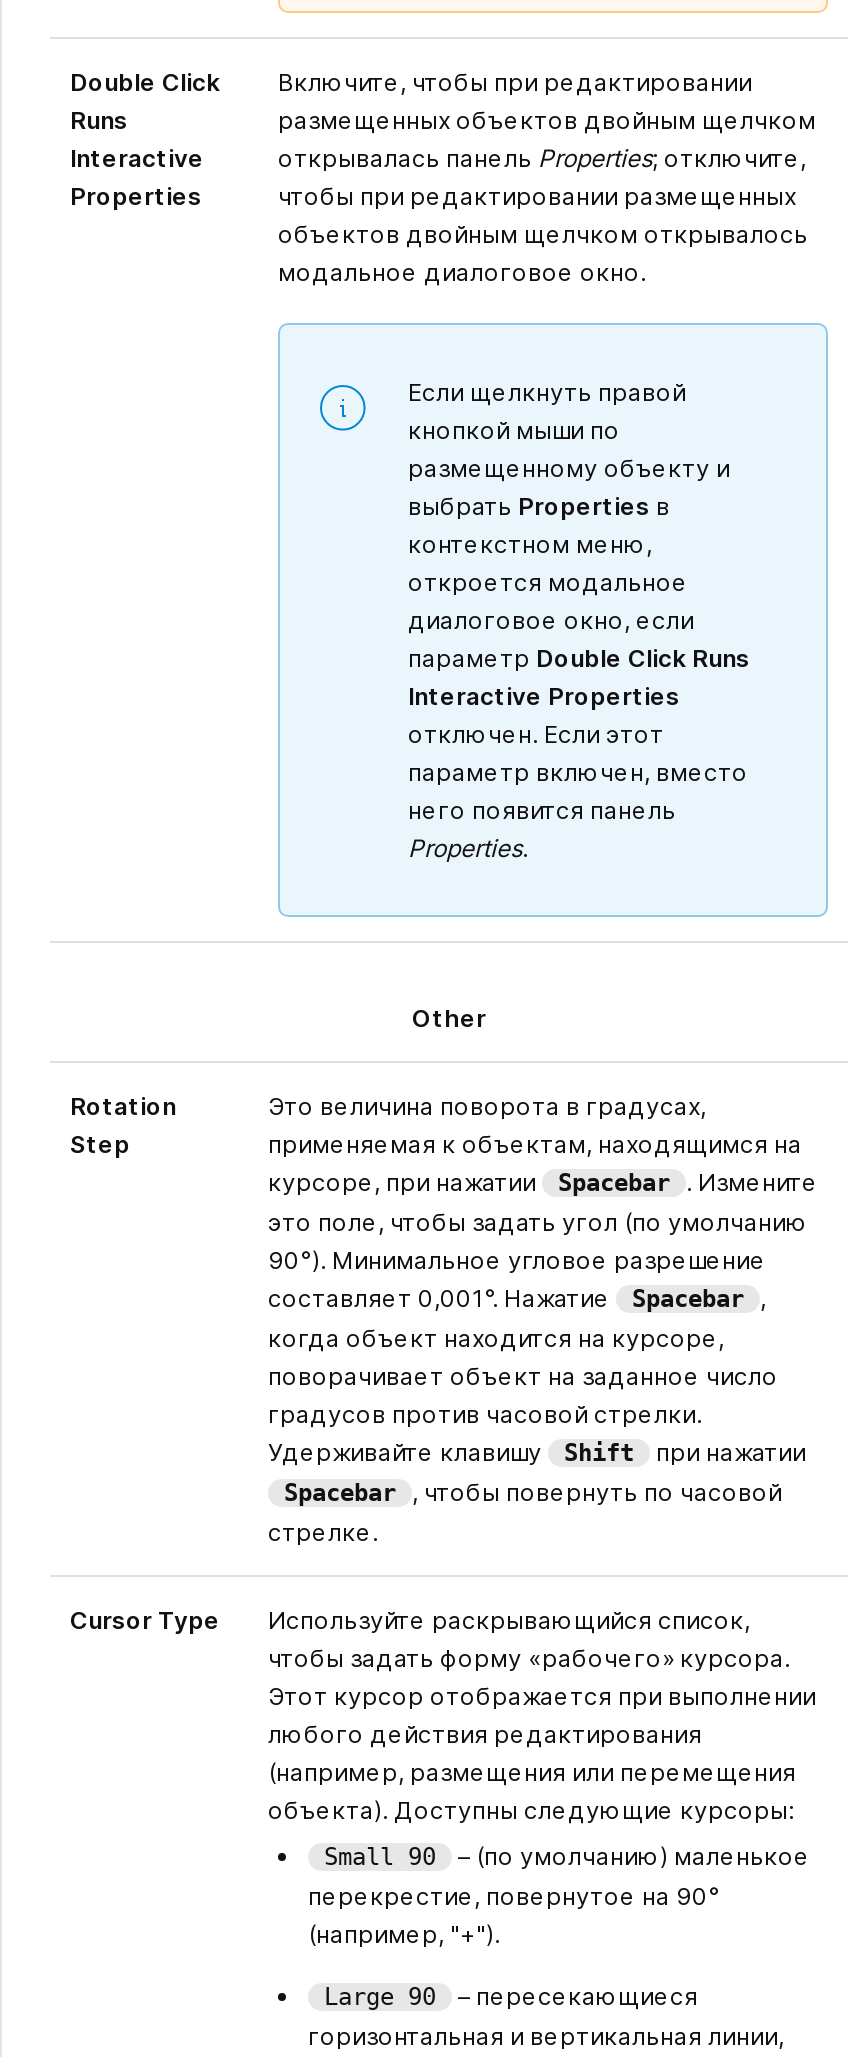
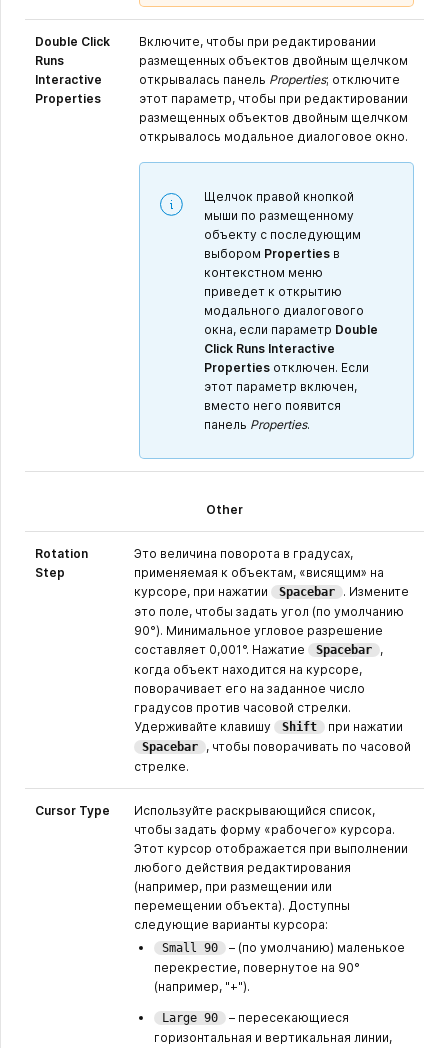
[278,143,808,287] открывалась панель Properties; отключите, | чтобы при редактировании размещенных | объектов двойным щелчком открывалось | модальное диалоговое окно. -> [139,72,408,144] открывалась панель Properties; отключите | этот параметр, чтобы при редактировании | размещенных объектов двойным щелчком | открывалось модальное диалоговое окно.
[408,377,750,863] Если щелкнуть правой | кнопкой мыши по | размещенному объекту и | выбрать Properties в | контекстном меню, | откроется модальное | диалоговое окно, если | параметр Double Click Runs | Interactive Properties | отключен. Если этот | параметр включен, вместо | него появится панель | Properties. -> [204,189,378,432] Щелчок правой кнопкой | мыши по размещенному | объекту с последующим | выбором Properties в | контекстном меню | приведет к открытию | модального диалогового | окна, если параметр Double | Click Runs Interactive | Properties отключен. Если | этот параметр включен, | вместо него появится | панель Properties.
[268,1129,802,1159] применяемая к объектам, находящимся на -> [134,565,384,580] применяемая к объектам, «висящим» на
[268,1361,778,1391] поворачивает объект на заданное число -> [134,681,365,696] поворачивает его на заданное число
[284,1477,782,1507] Spacebar , чтобы повернуть по часовой -> [142,739,411,754] Spacebar , чтобы поворачивать по часовой
[268,1757,796,1825] (например, размещения или перемещения | объекта). Доступны следующие курсоры: -> [134,879,350,932] (например, при размещении или | перемещении объекта). Доступны | следующие варианты курсора:

